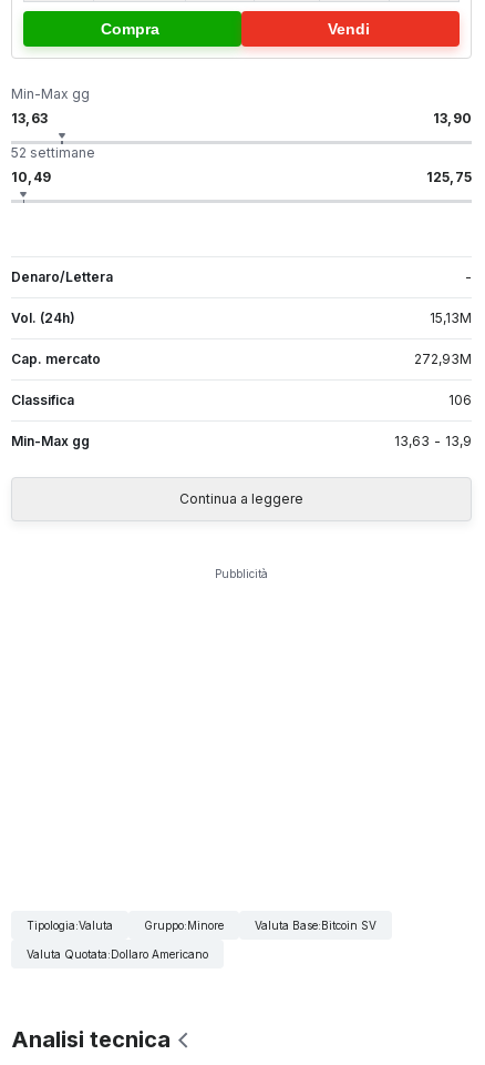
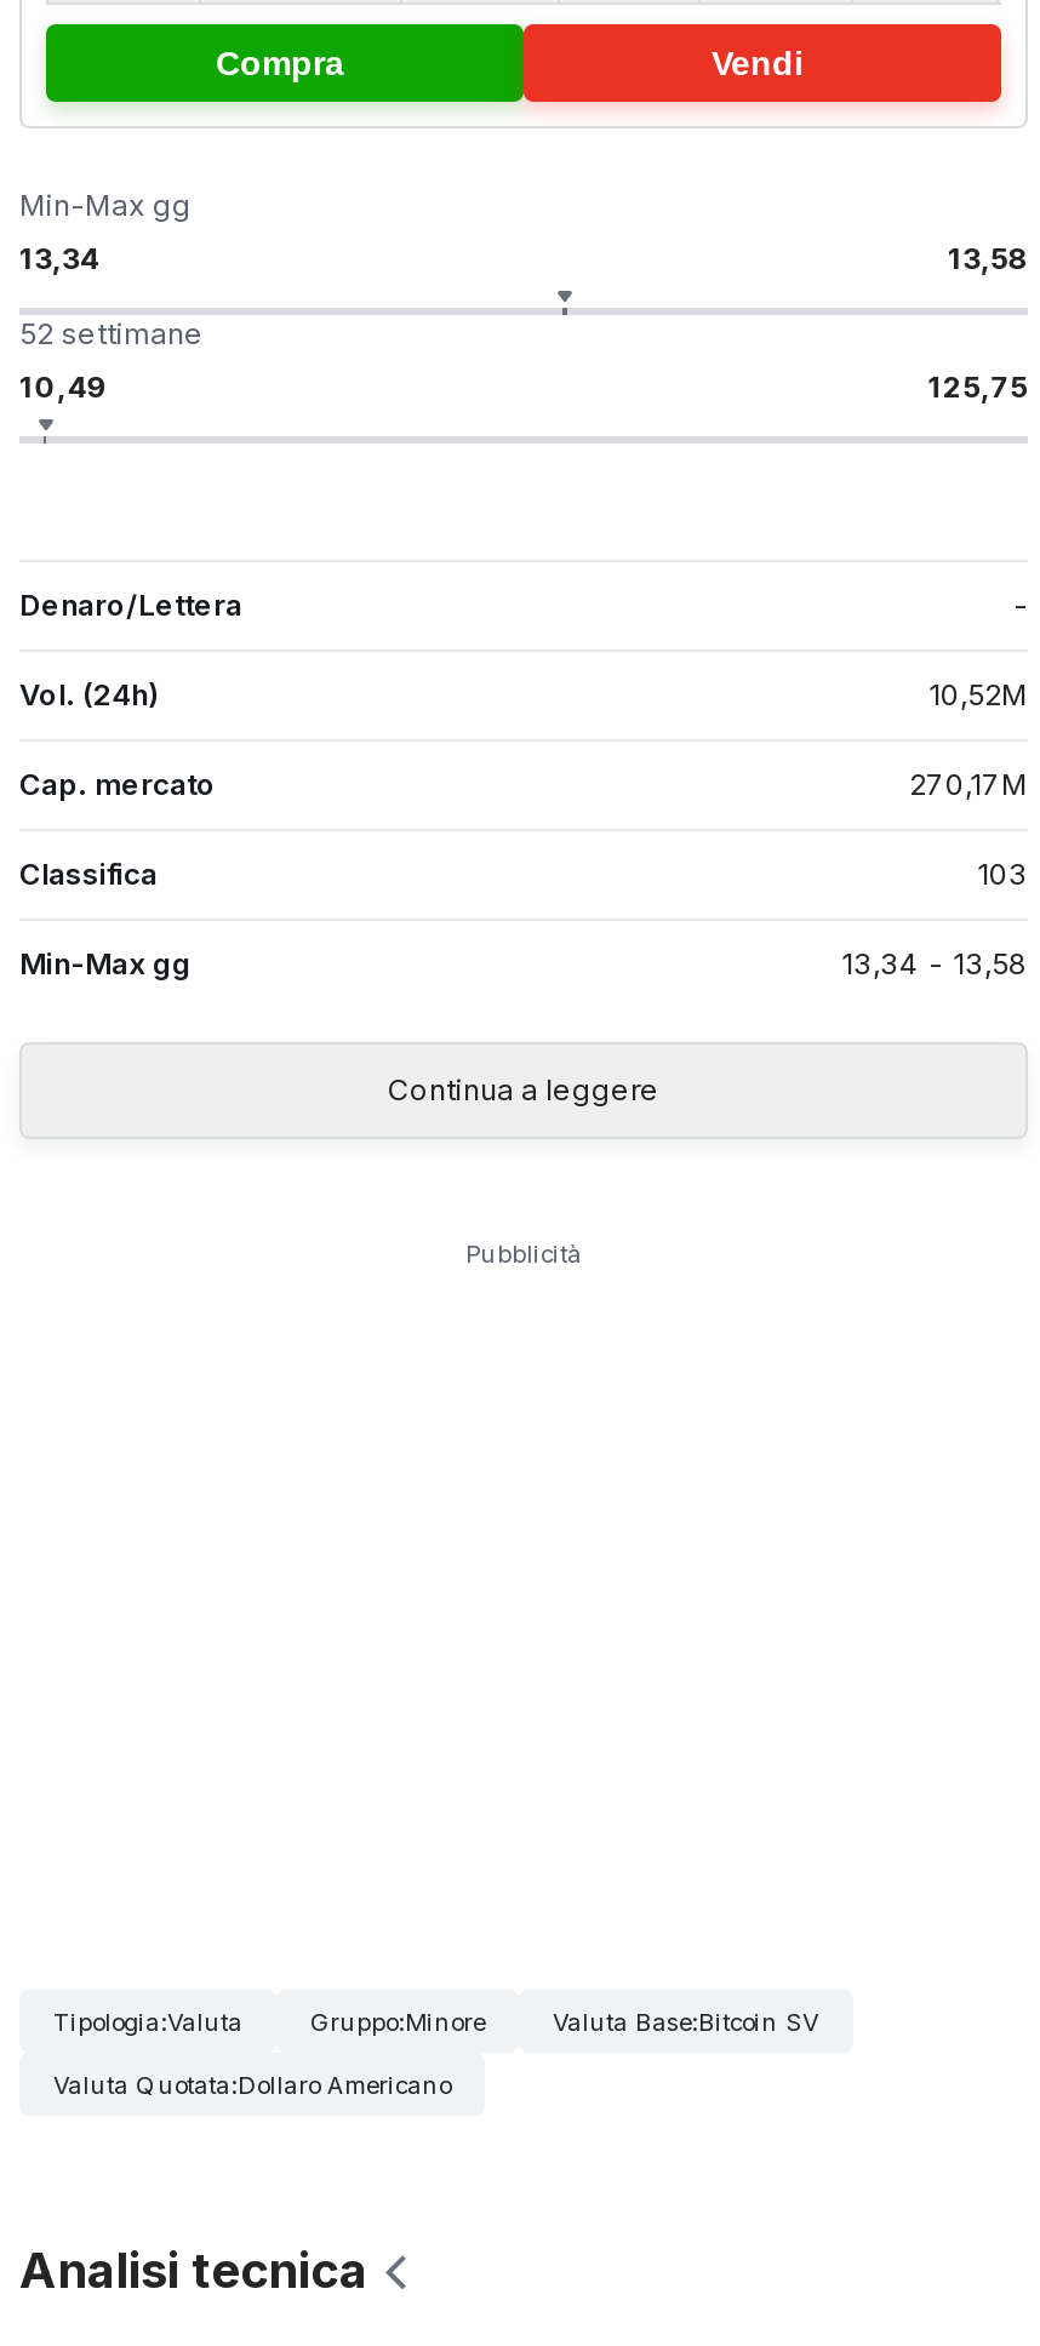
[11,110,48,126] 13,63 -> [19,239,99,276] 13,34
[433,110,472,126] 13,90 -> [948,239,1028,276] 13,58
[430,309,472,326] 15,13M -> [928,676,1028,712] 10,52M
[414,350,472,367] 272,93 M -> [909,765,1028,802] 270,17 M
[448,391,472,408] 106 -> [977,855,1028,891] 103
[394,432,472,449] 13,63 - 13,9 -> [841,945,1028,981] 13,34 - 13,58

